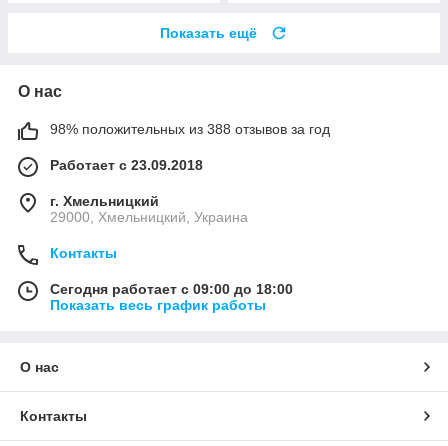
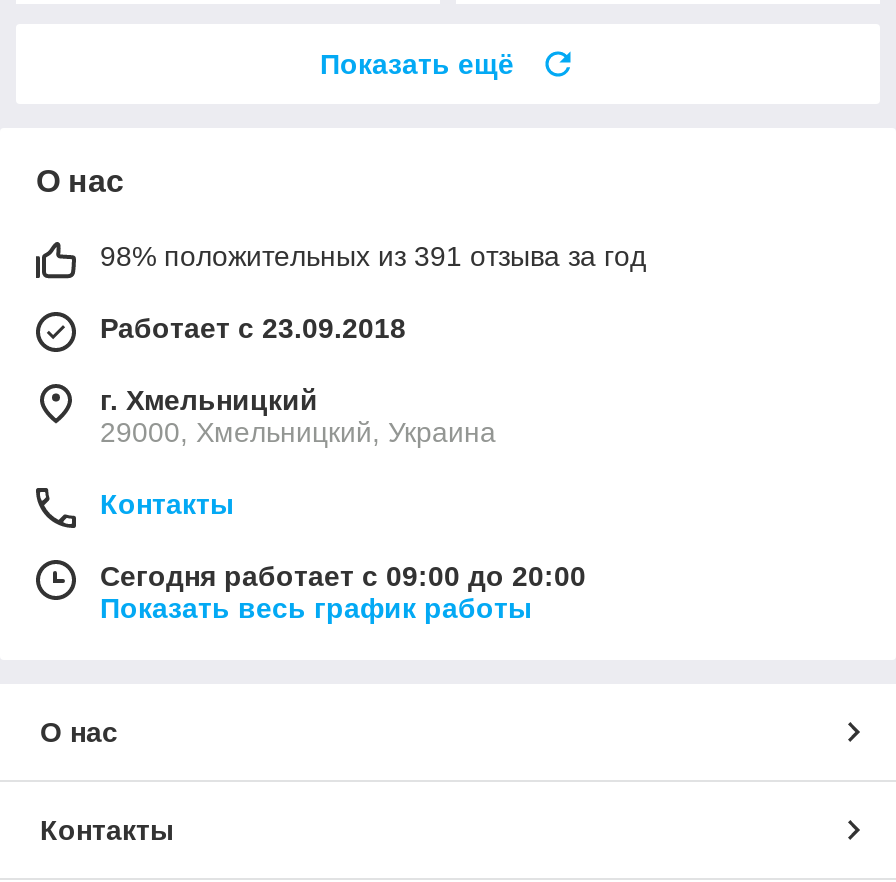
[50,121,330,137] 98% положительных из 388 отзывов за год -> [100,241,646,273] 98% положительных из 391 отзыва за год
[50,281,293,297] Сегодня работает с 09:00 до 18:00 -> [100,561,586,593] Сегодня работает с 09:00 до 20:00

